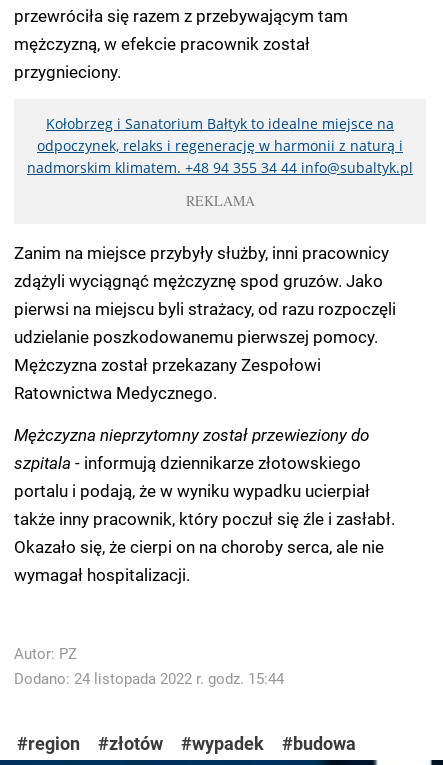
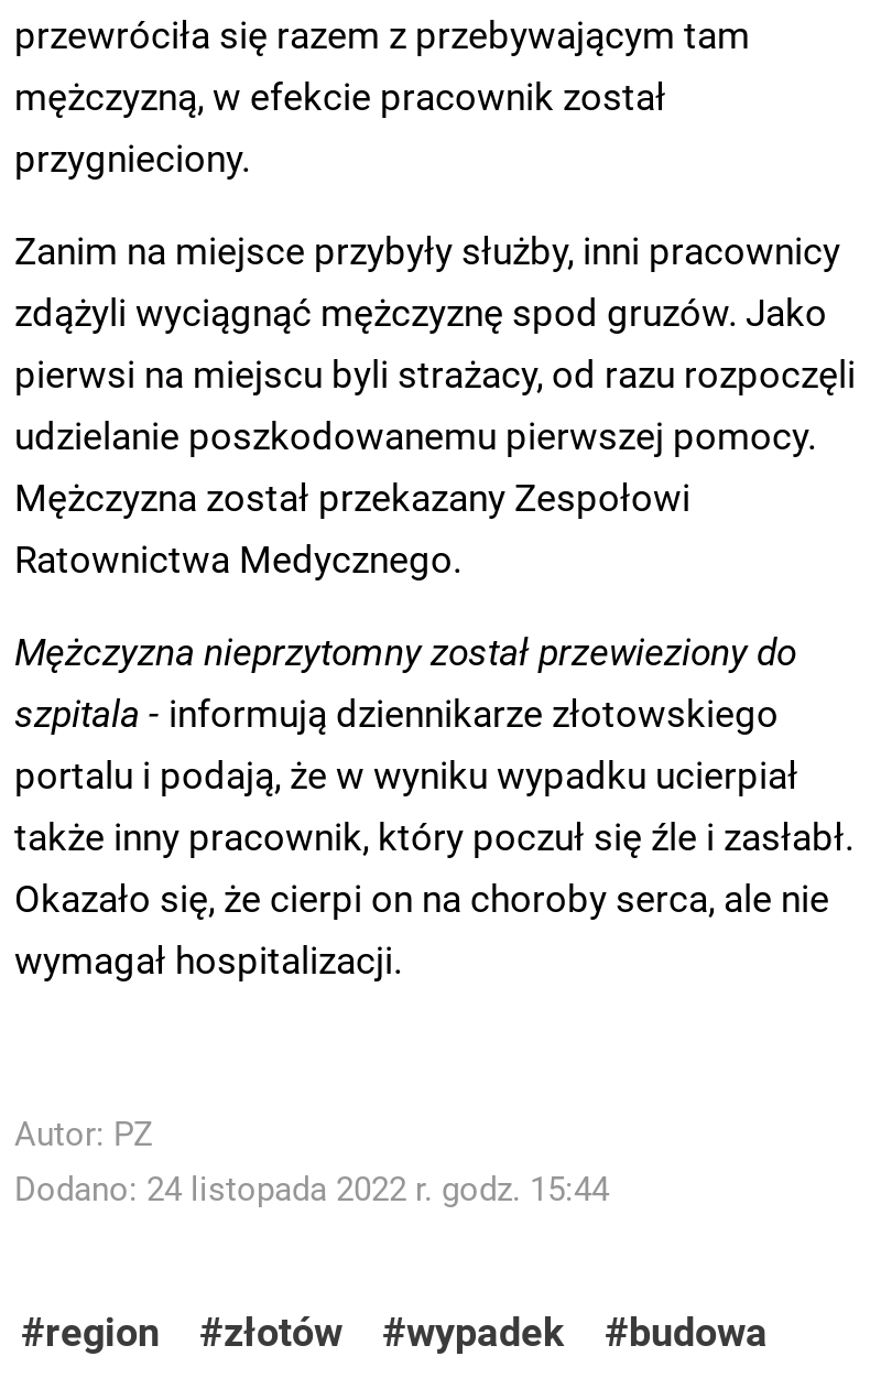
[27,114,413,210] Kołobrzeg i Sanatorium Bałtyk to idealne miejsce na | odpoczynek, relaks i regenerację w harmonii z naturą i | nadmorskim klimatem. +48 94 355 34 44 info@subaltyk.pl | REKLAMA -> none

